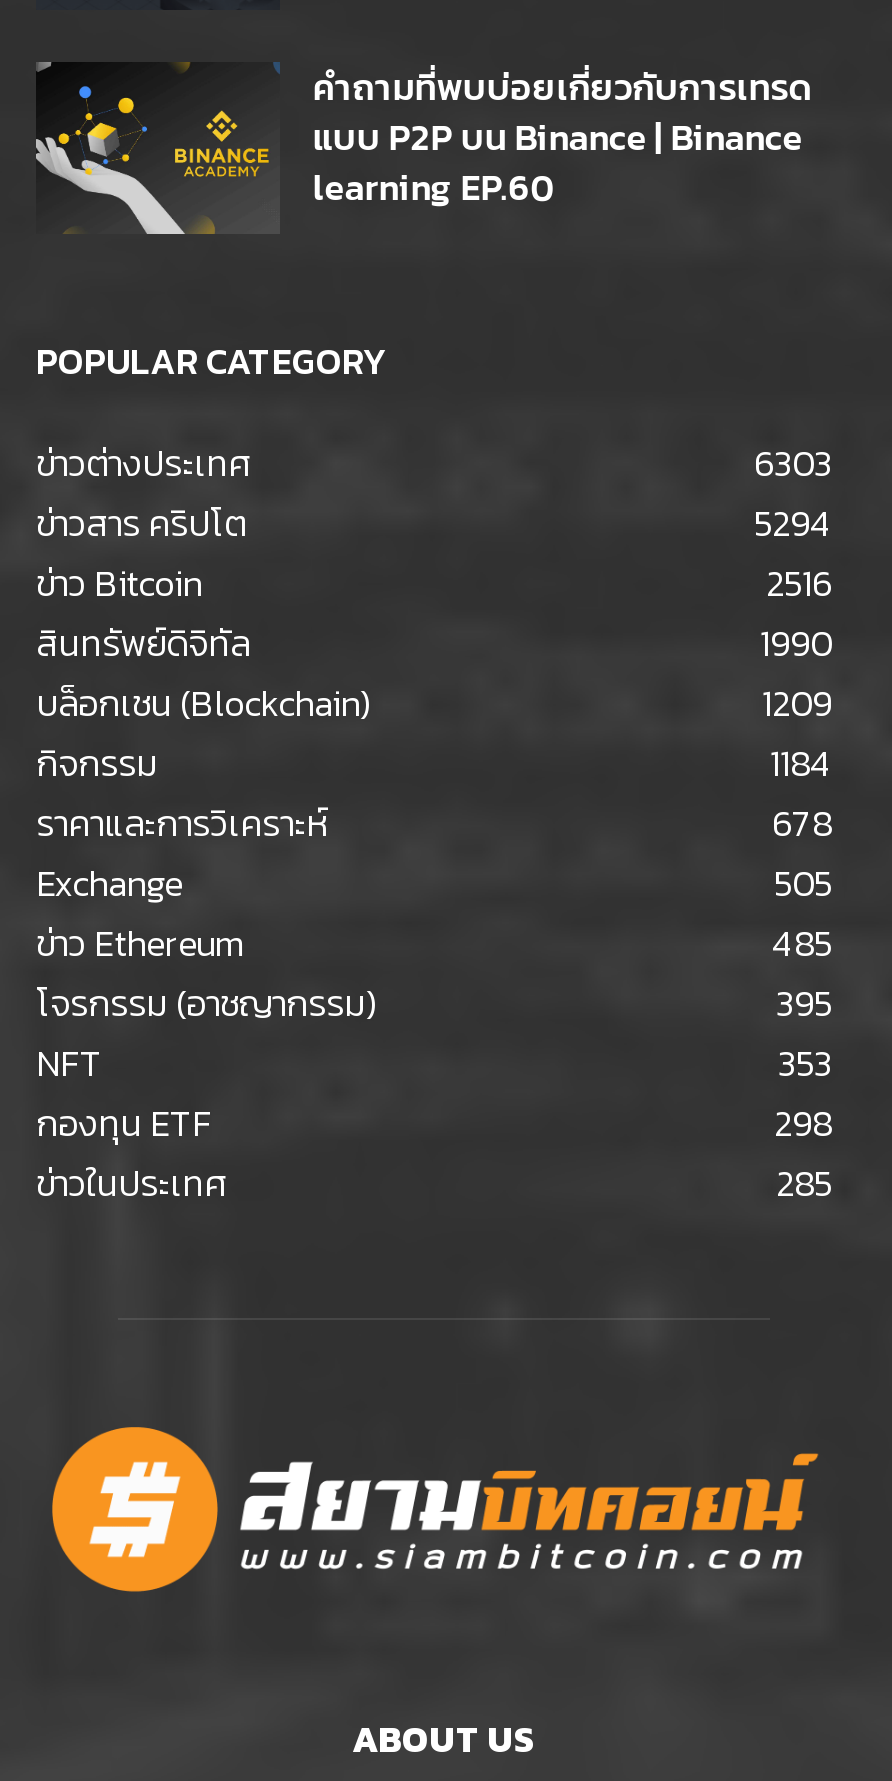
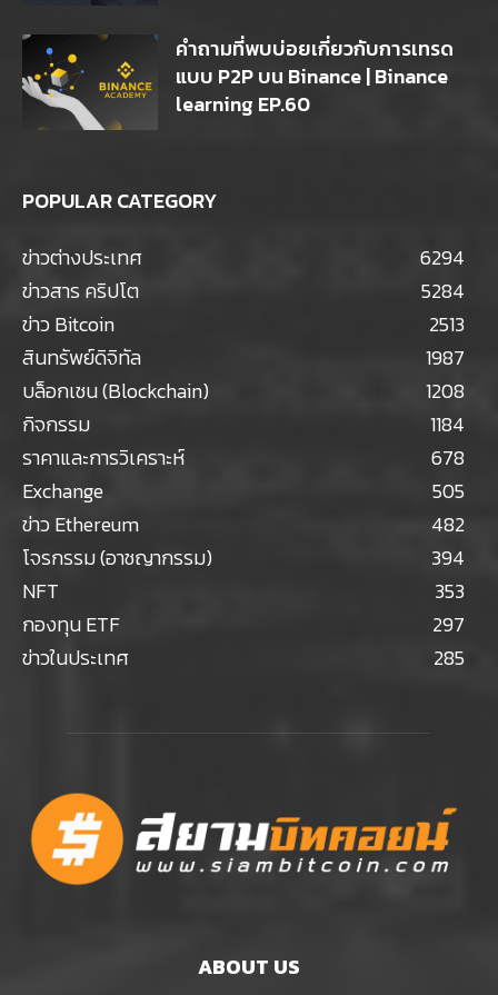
[754,435,832,489] 6303 -> [420,242,465,272] 6294
[754,495,832,549] 5294 -> [421,275,465,305] 5284
[766,555,832,609] 2516 -> [429,309,465,339] 2513
[760,615,832,669] 1990 -> [426,342,465,372] 1987
[762,675,832,729] 1209 -> [426,375,465,405] 1208
[772,915,832,969] 485 -> [431,509,465,539] 482
[776,975,832,1029] 395 -> [431,542,465,572] 394
[774,1095,832,1149] 298 -> [432,609,465,639] 297

